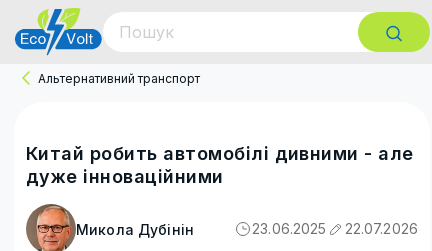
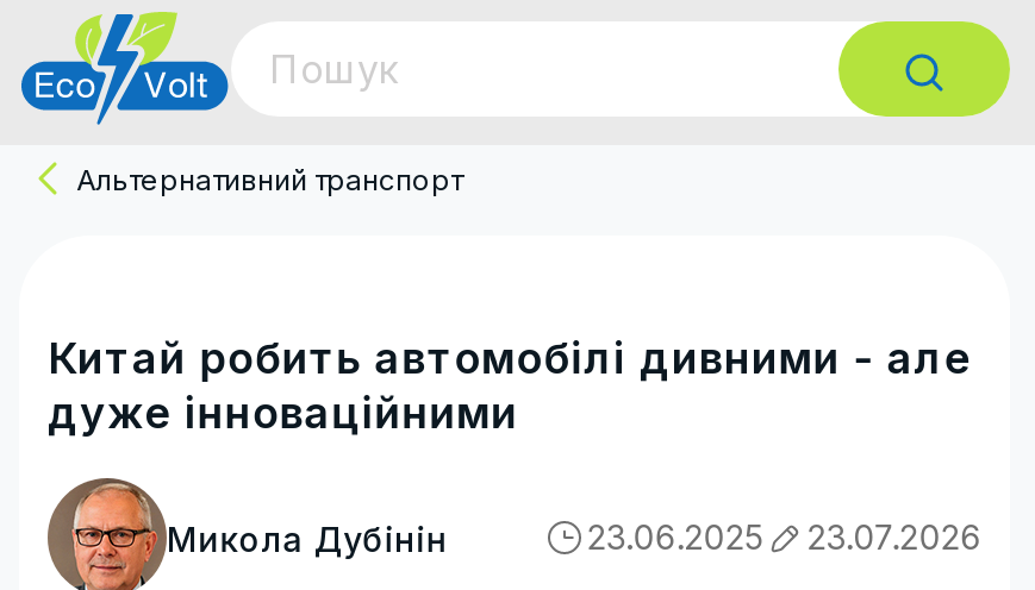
[252,220,418,237] 23.06.2025 22.07.2026 -> [586,516,981,557] 23.06.2025 23.07.2026

